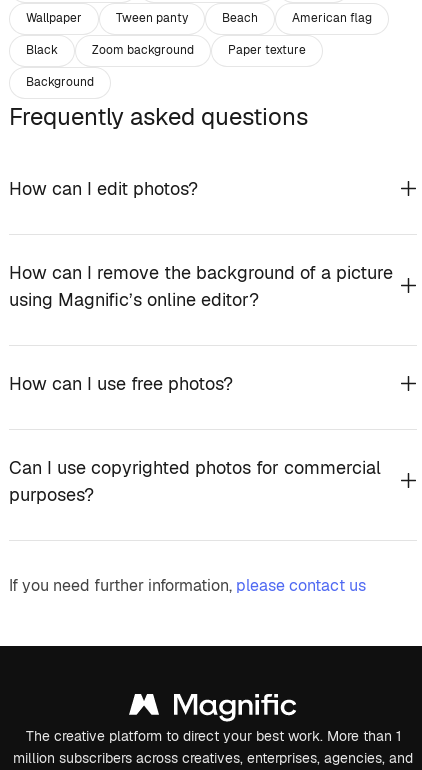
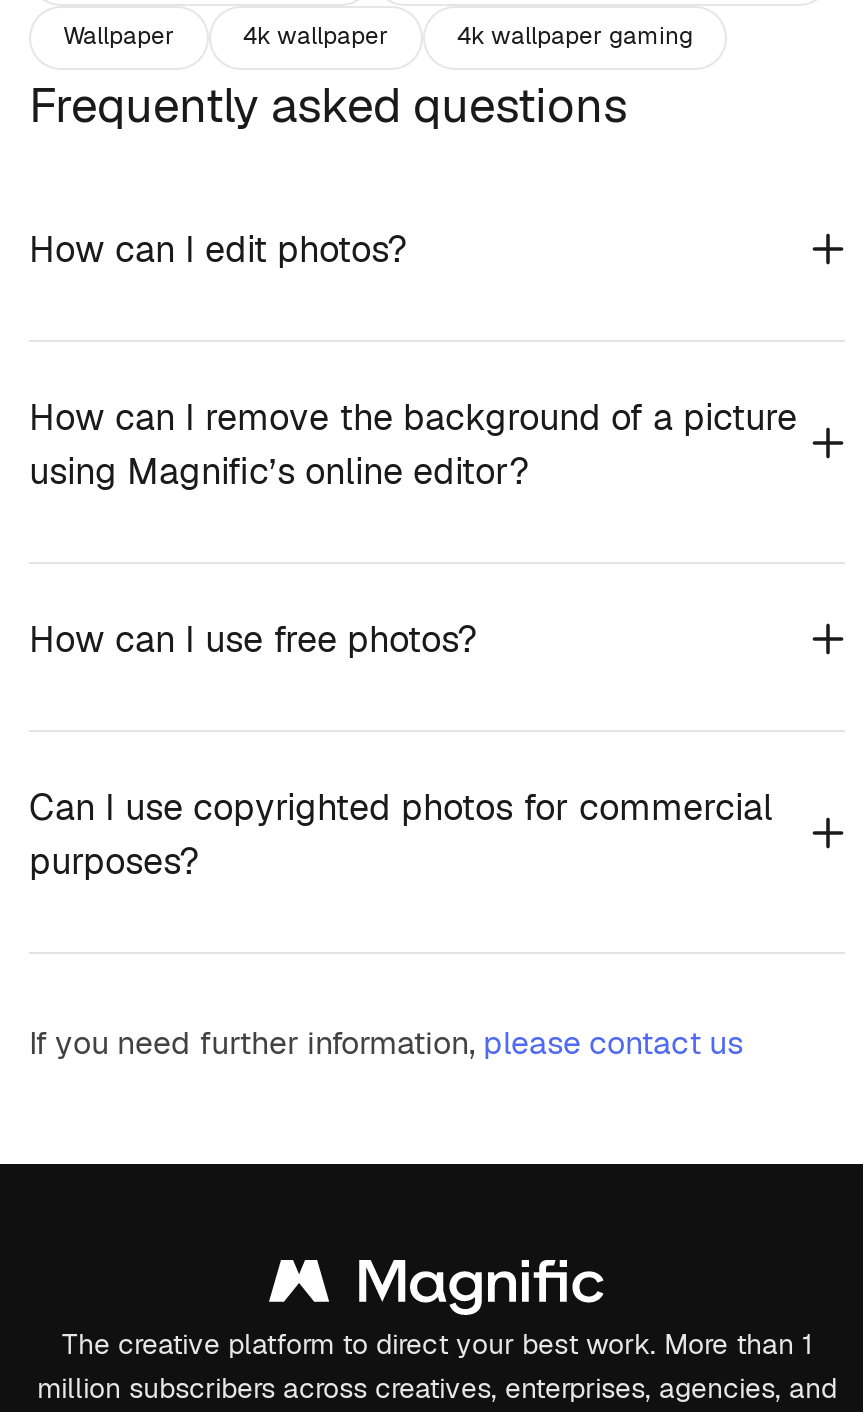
[26,10,372,90] Tween panty | Beach | American flag | Black | Zoom background | Paper texture | Background -> [243,21,693,53] 4k wallpaper | 4k wallpaper gaming

